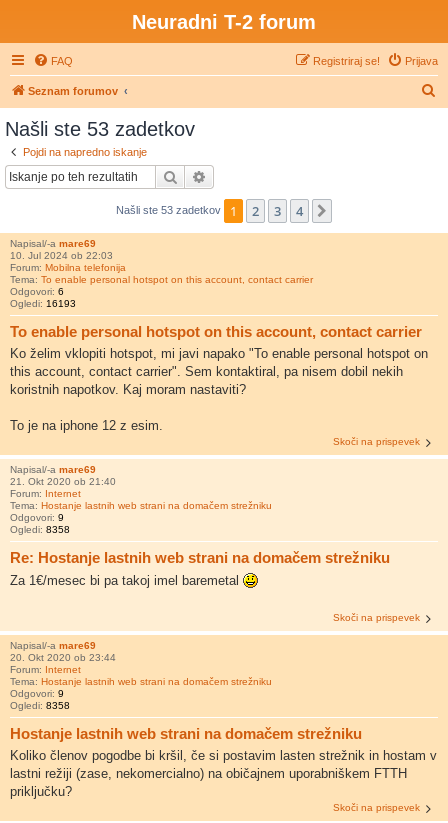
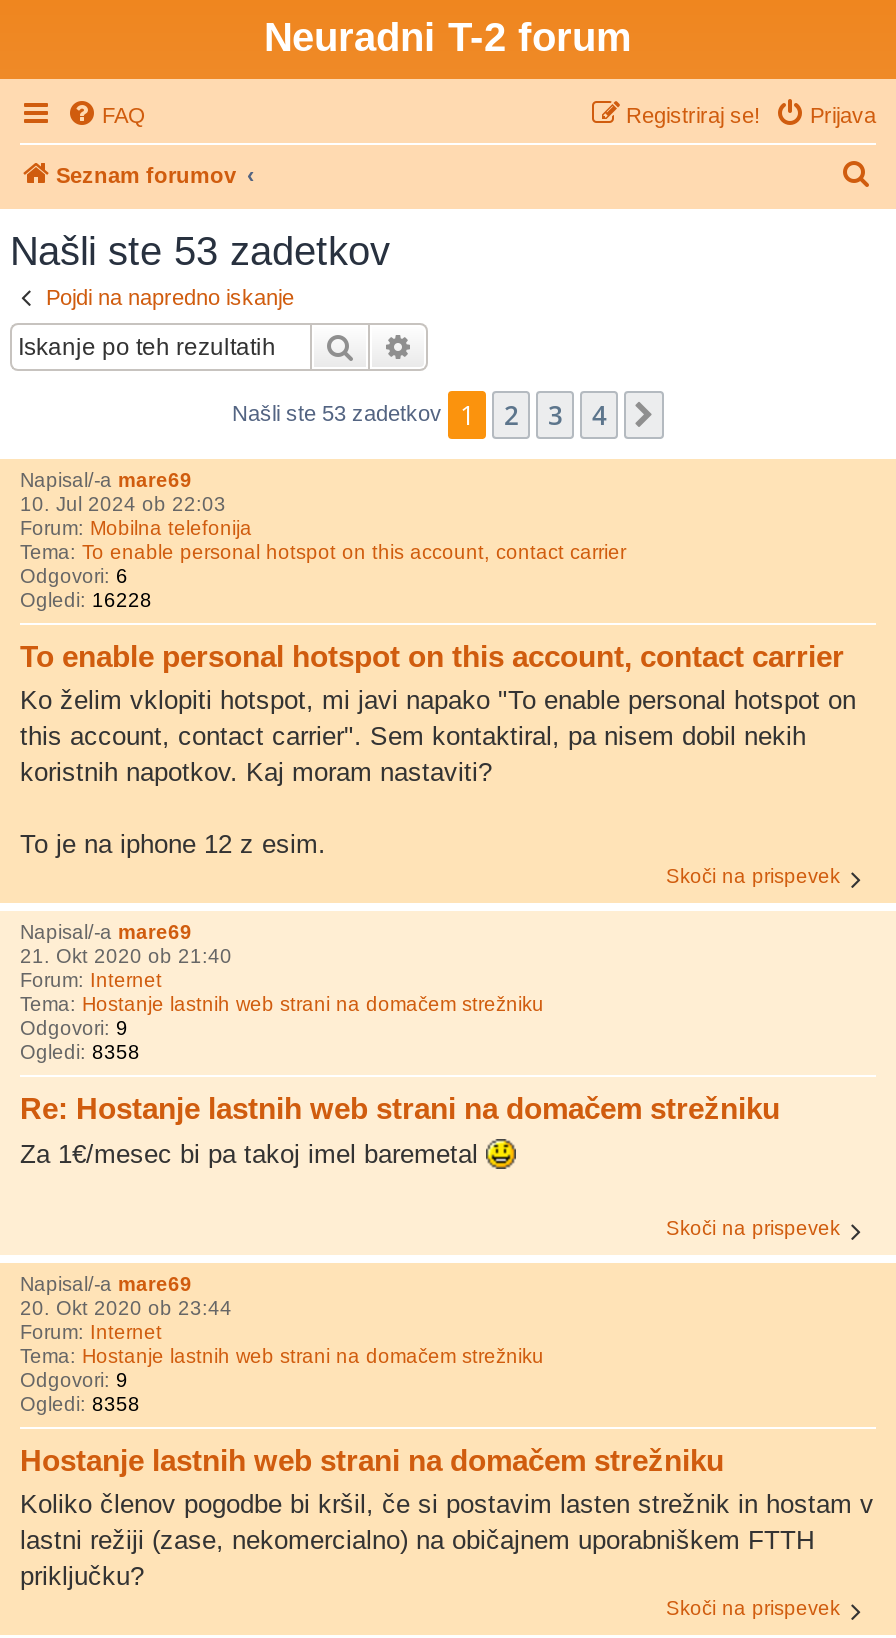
[10,297,76,308] Ogledi: 16193 -> [20,588,152,610] Ogledi: 16228

